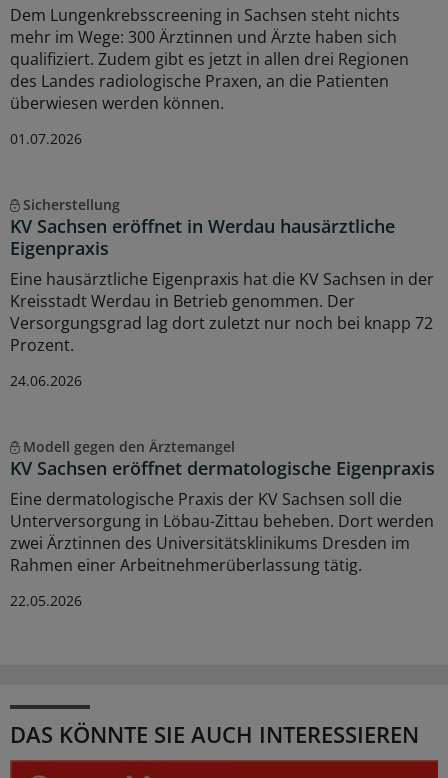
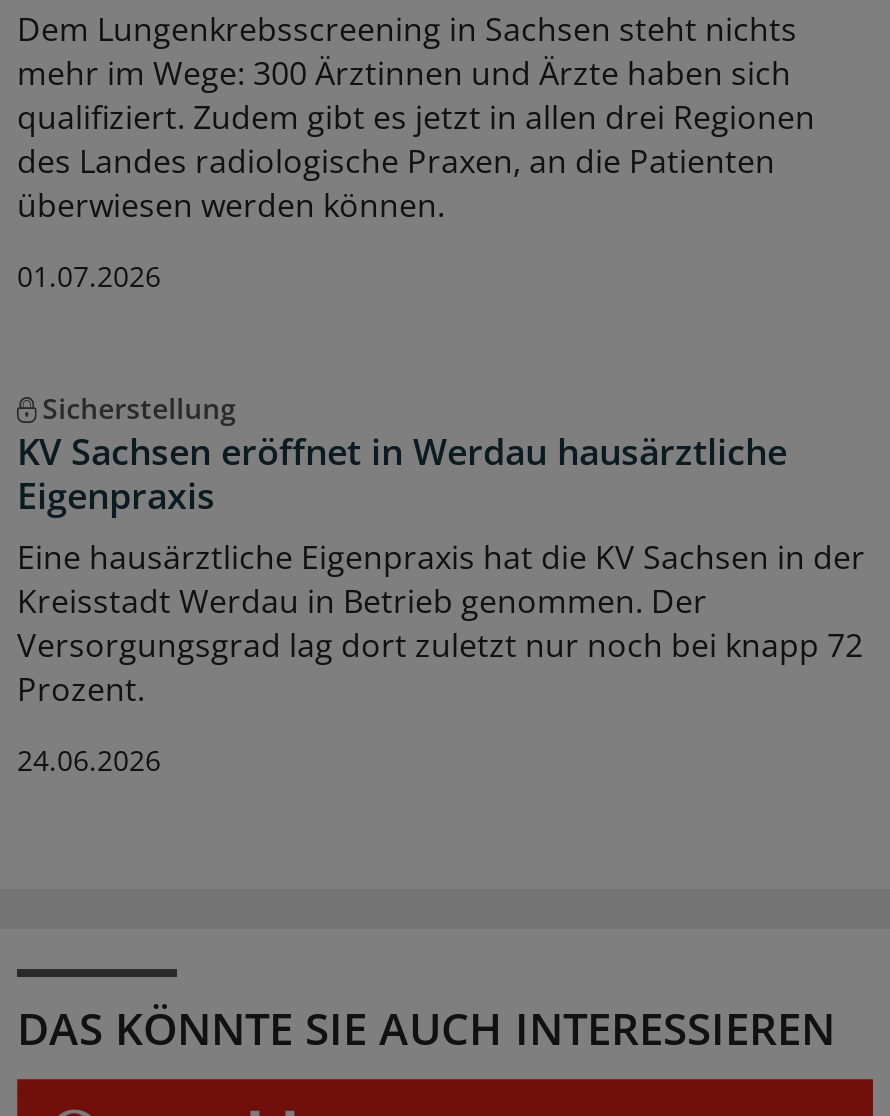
[10,437,435,610] Modell gegen den Ärztemangel | KV Sachsen eröffnet dermatologische Eigenpraxis | Eine dermatologische Praxis der KV Sachsen soll die | Unterversorgung in Löbau-Zittau beheben. Dort werden | zwei Ärztinnen des Universitätsklinikums Dresden im | Rahmen einer Arbeitnehmerüberlassung tätig. | 22.05.2026 -> none

